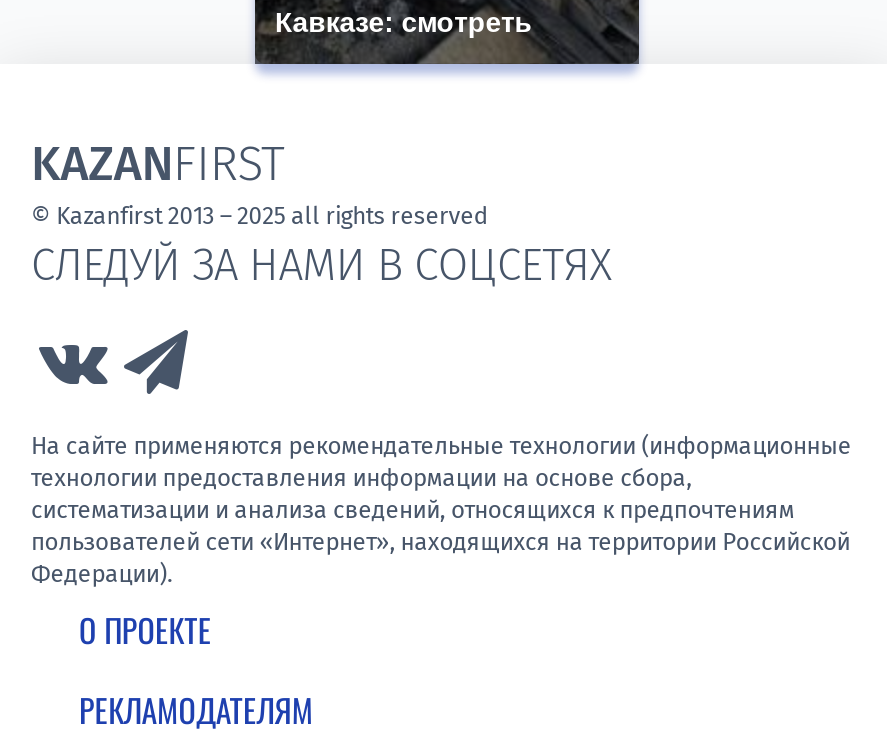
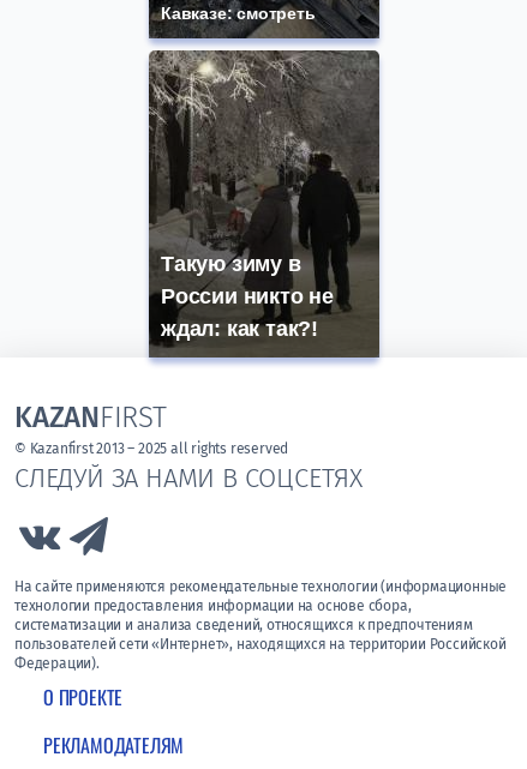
none -> [148,49,379,358] [image] | Такую зиму в | России никто не | ждал: как так?!

